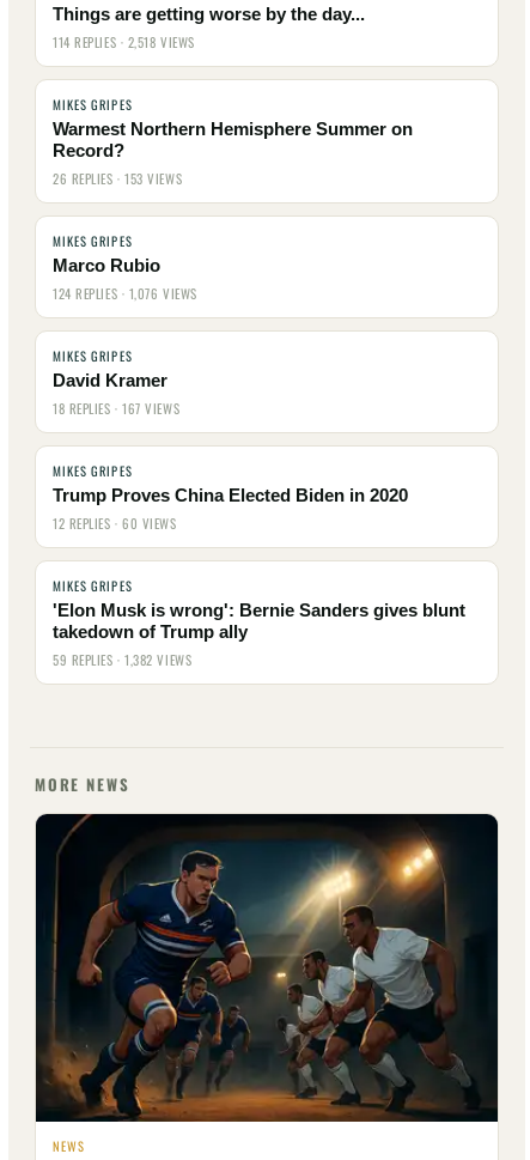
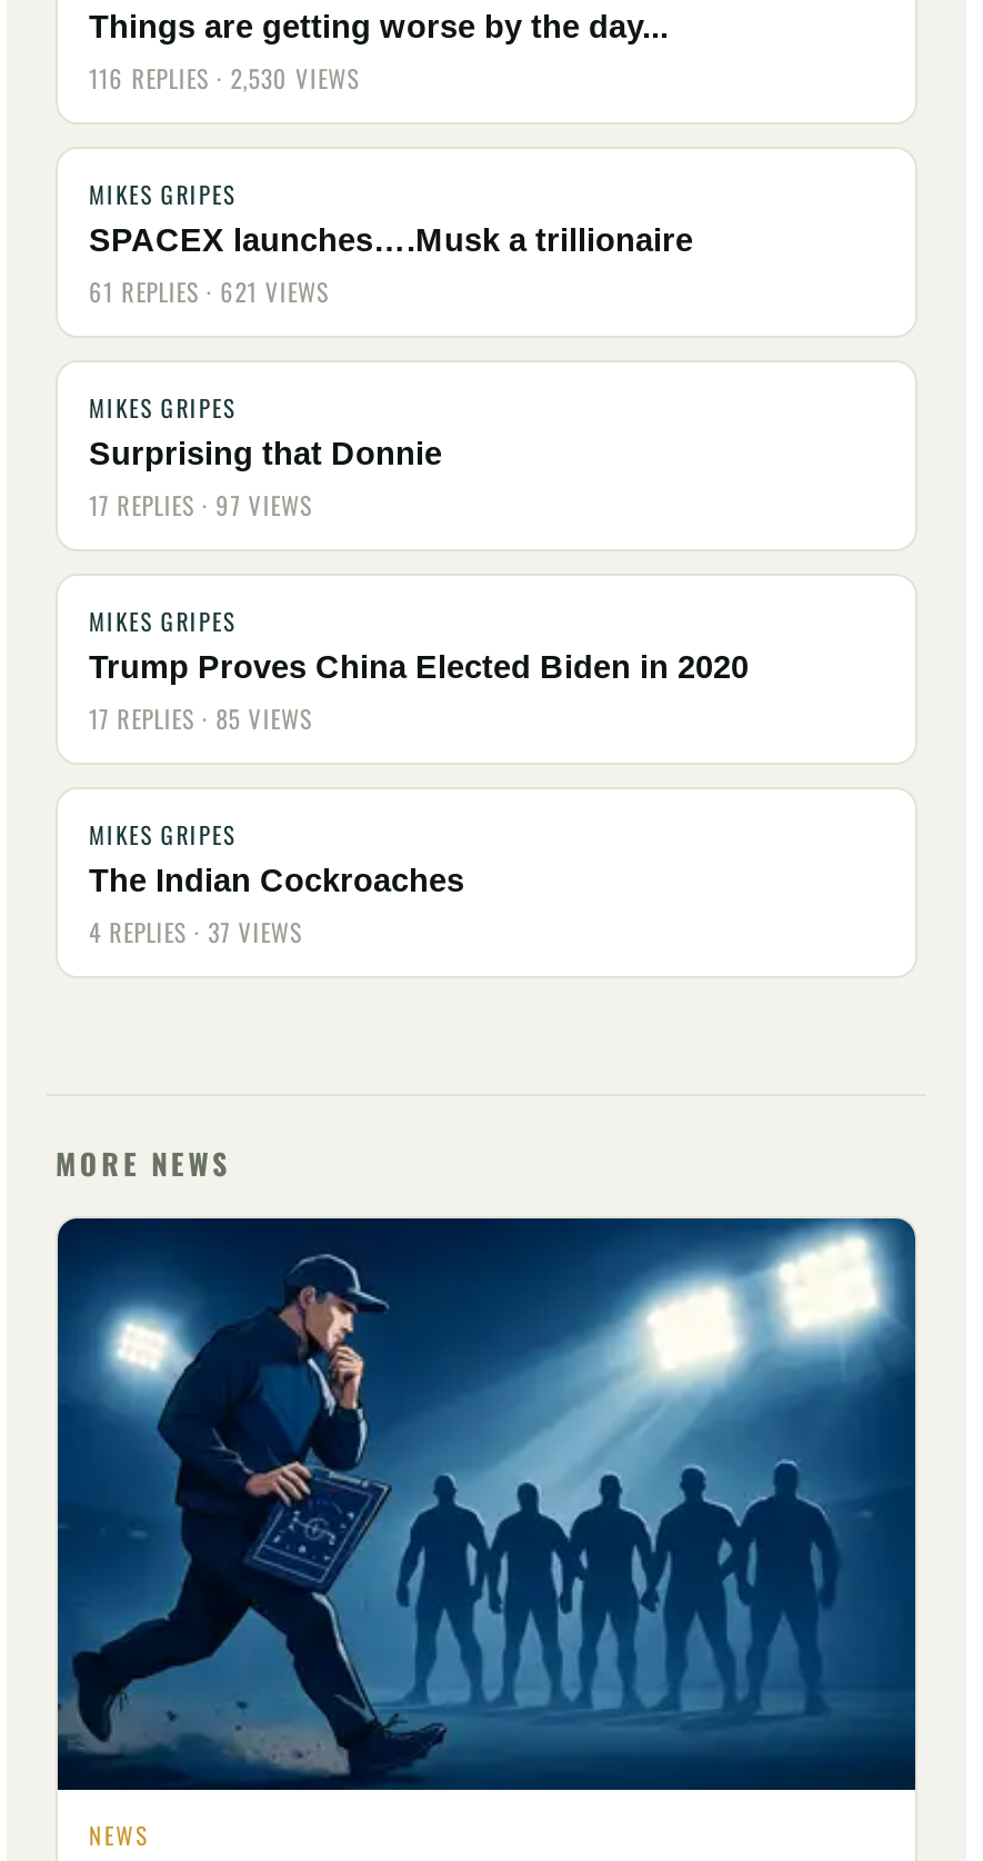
[53,32,195,51] 114 REPLIES · 2,518 VIEWS -> [89,60,359,96] 116 REPLIES · 2,530 VIEWS
[53,120,413,188] Warmest Northern Hemisphere Summer on | Record? | 26 REPLIES · 153 VIEWS -> [89,222,693,309] SPACEX launches….Musk a trillionaire | 61 REPLIES · 621 VIEWS
[53,256,197,418] Marco Rubio | 124 REPLIES · 1,076 VIEWS | MIKES GRIPES | David Kramer | 18 REPLIES · 167 VIEWS -> [89,436,442,523] Surprising that Donnie | 17 REPLIES · 97 VIEWS
[53,514,177,533] 12 REPLIES · 60 VIEWS -> [89,700,312,736] 17 REPLIES · 85 VIEWS
[53,601,465,669] 'Elon Musk is wrong': Bernie Sanders gives blunt | takedown of Trump ally | 59 REPLIES · 1,382 VIEWS -> [89,863,464,949] The Indian Cockroaches | 4 REPLIES · 37 VIEWS
[36,813,498,1122] [image] -> [58,1216,915,1790] [image]

